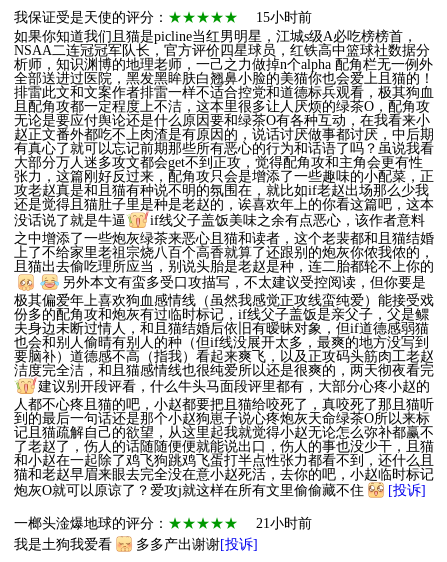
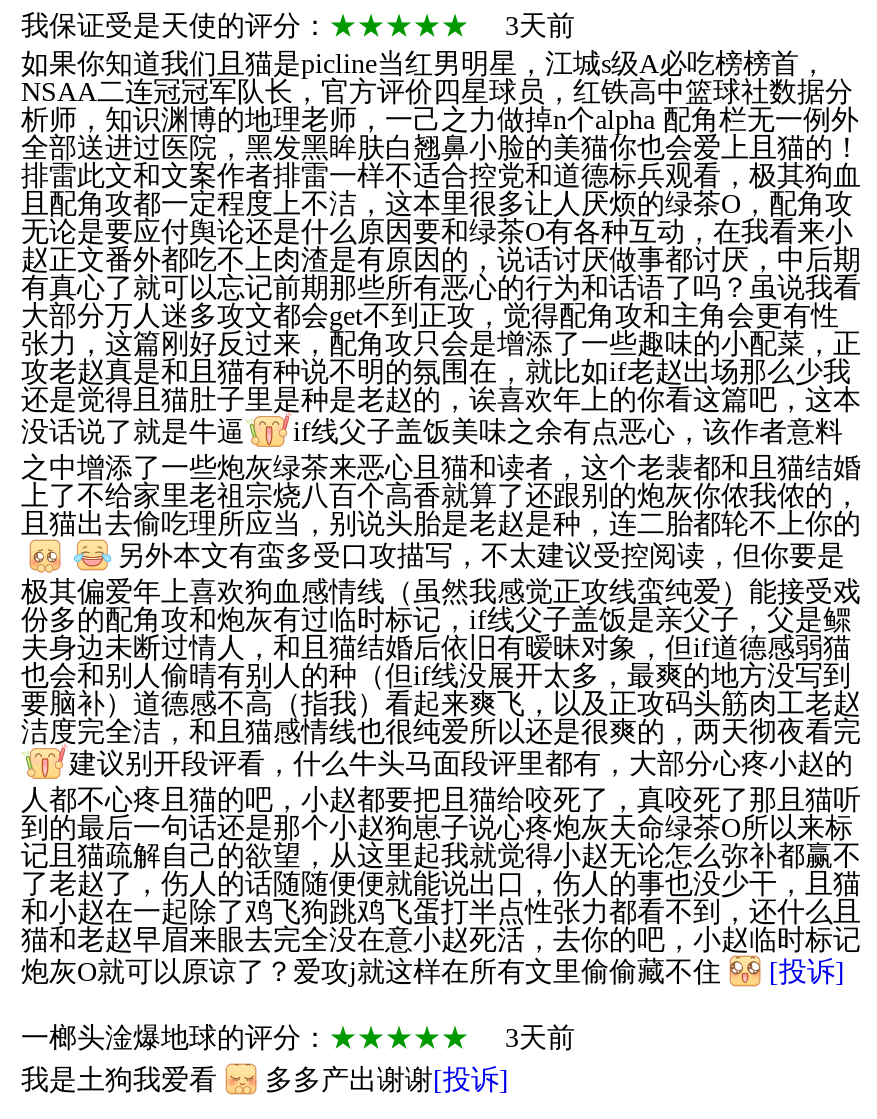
[252,10,312,25] 15小时前 -> [497,11,575,41] 3天前
[252,516,312,531] 21小时前 -> [497,1023,575,1053] 3天前

